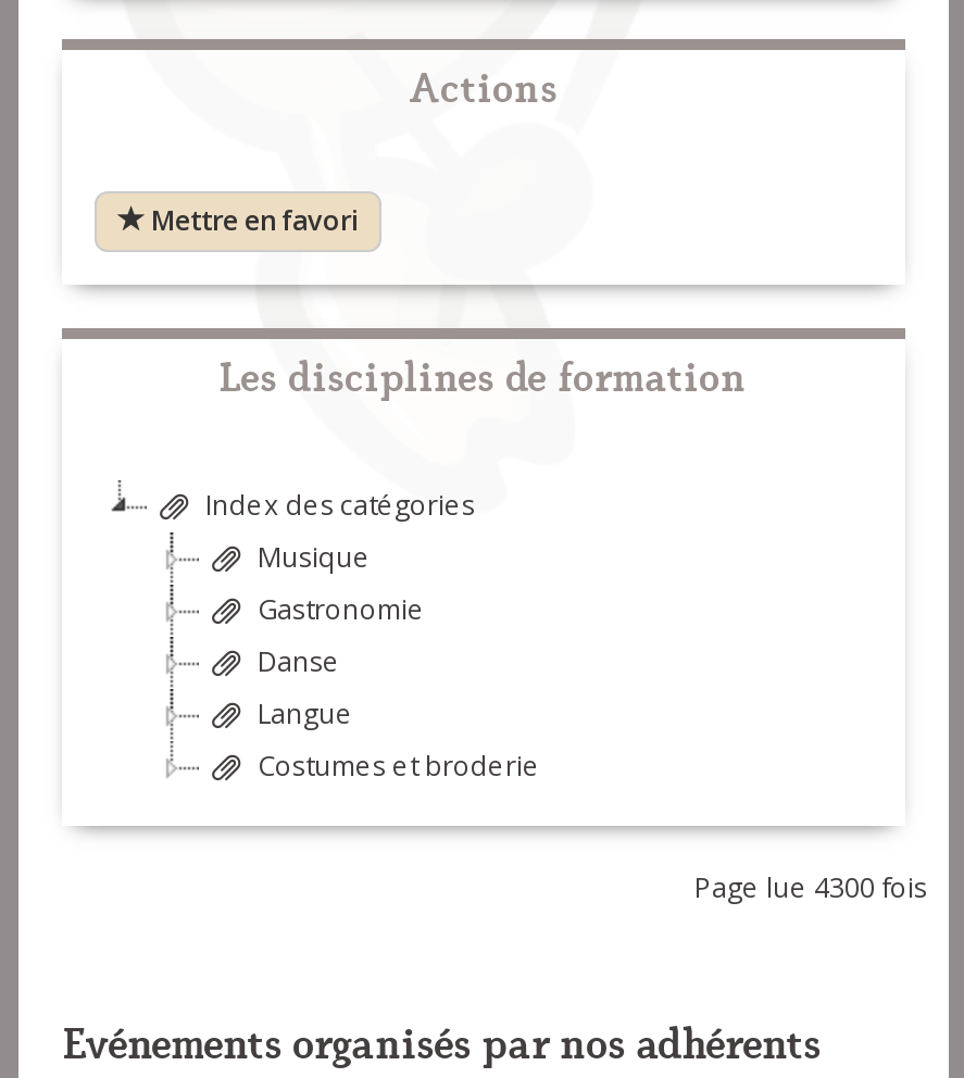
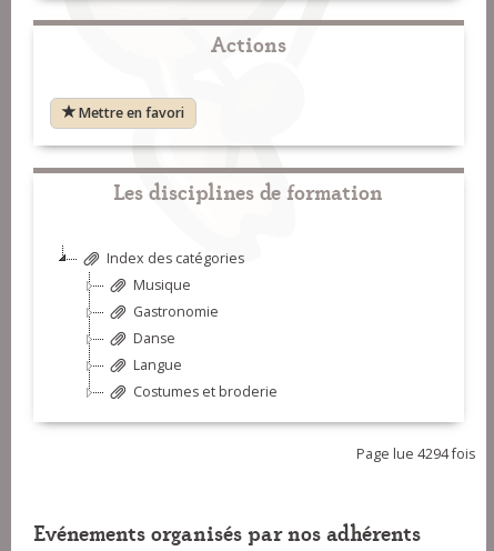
[694,870,927,907] Page lue 4300 fois -> [356,445,475,464] Page lue 4294 fois

